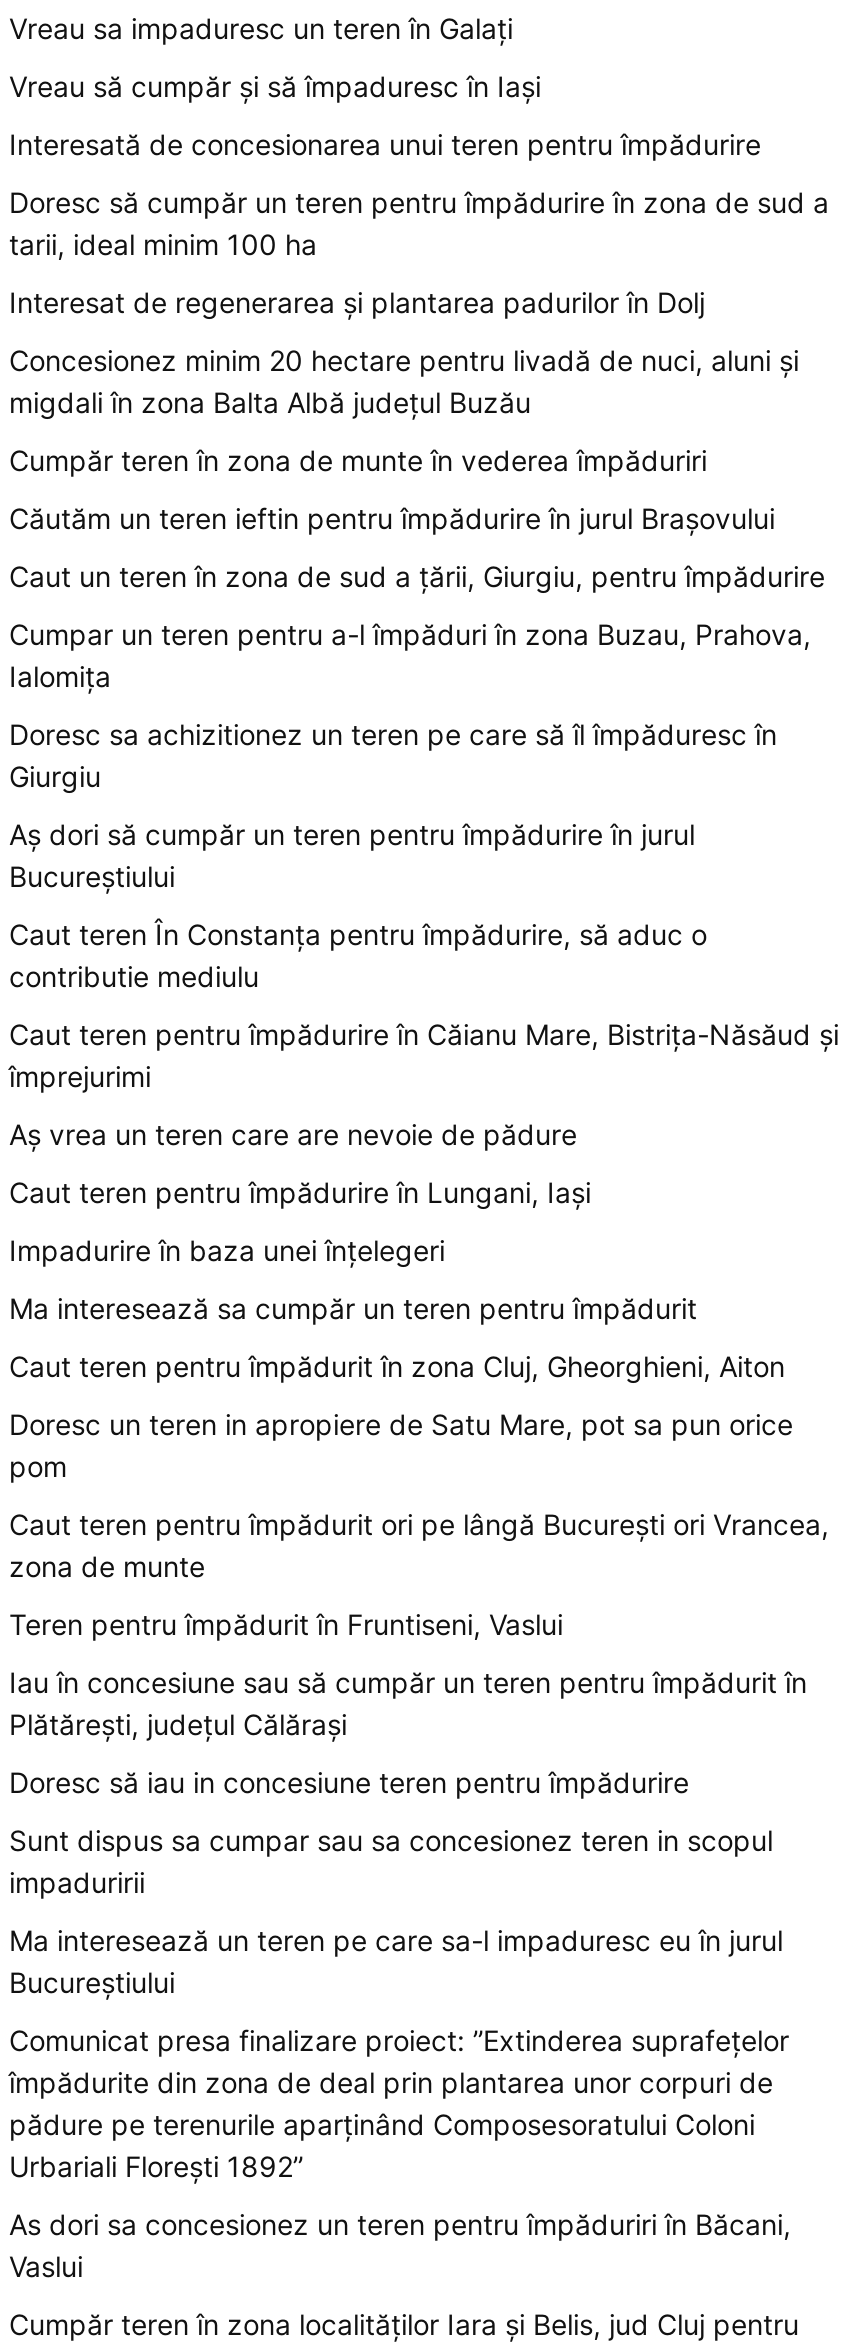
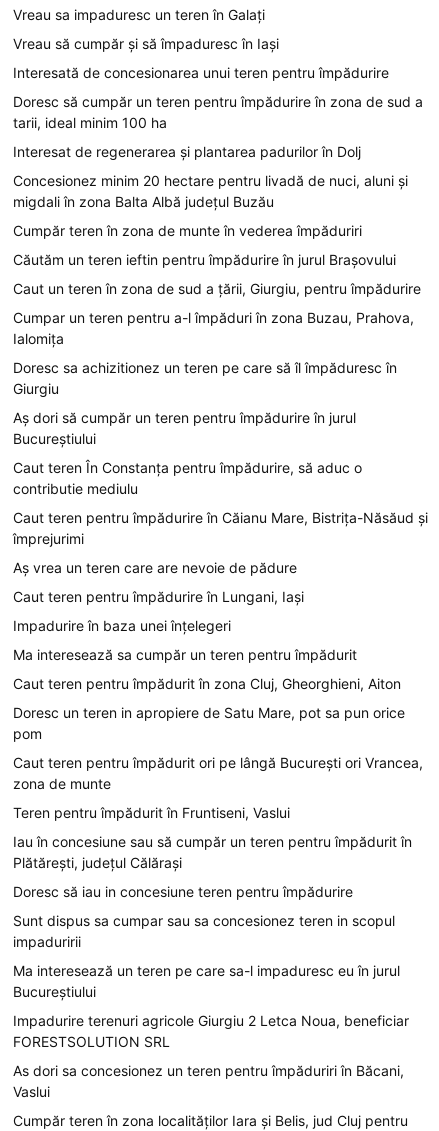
[9,2023,789,2183] Comunicat presa finalizare proiect: ”Extinderea suprafețelor | împădurite din zona de deal prin plantarea unor corpuri de | pădure pe terenurile aparținând Composesoratului Coloni | Urbariali Florești 1892” -> [13,1012,409,1050] Impadurire terenuri agricole Giurgiu 2 Letca Noua, beneficiar | FORESTSOLUTION SRL

